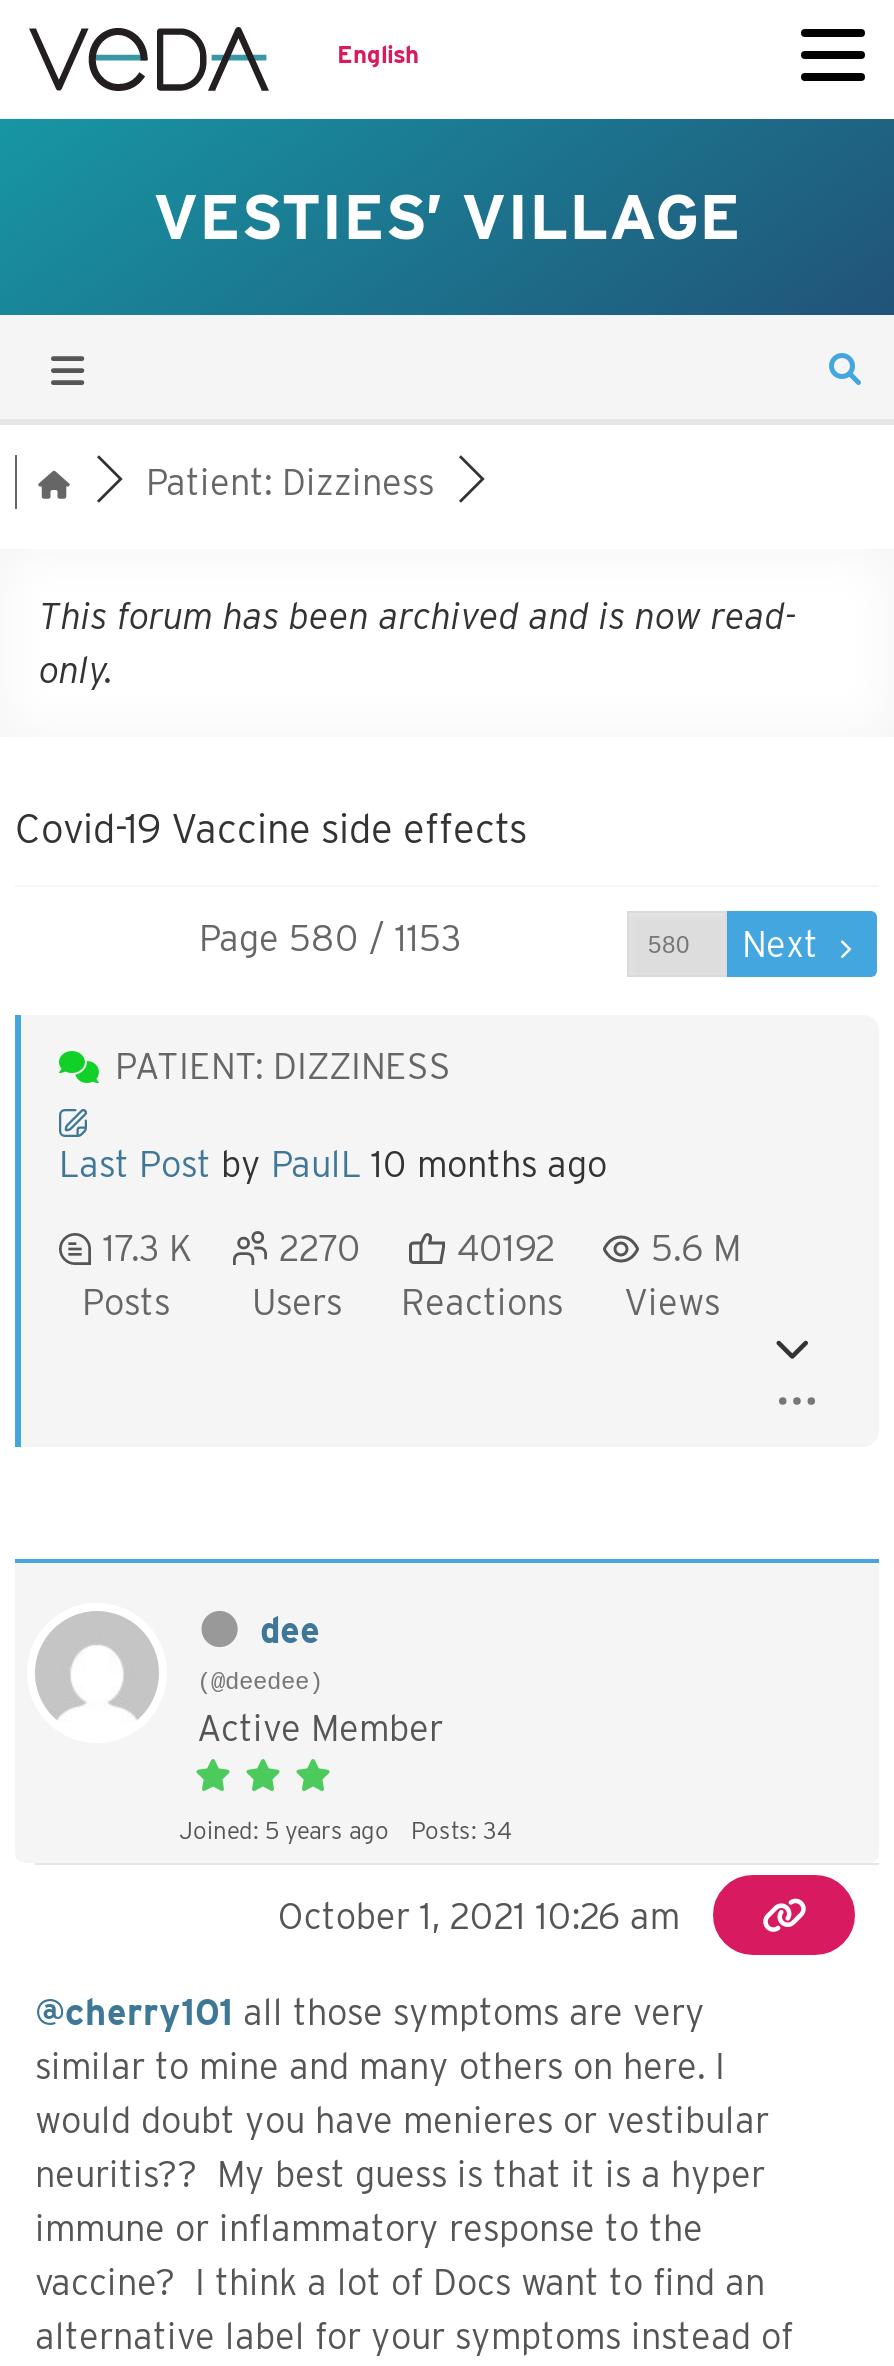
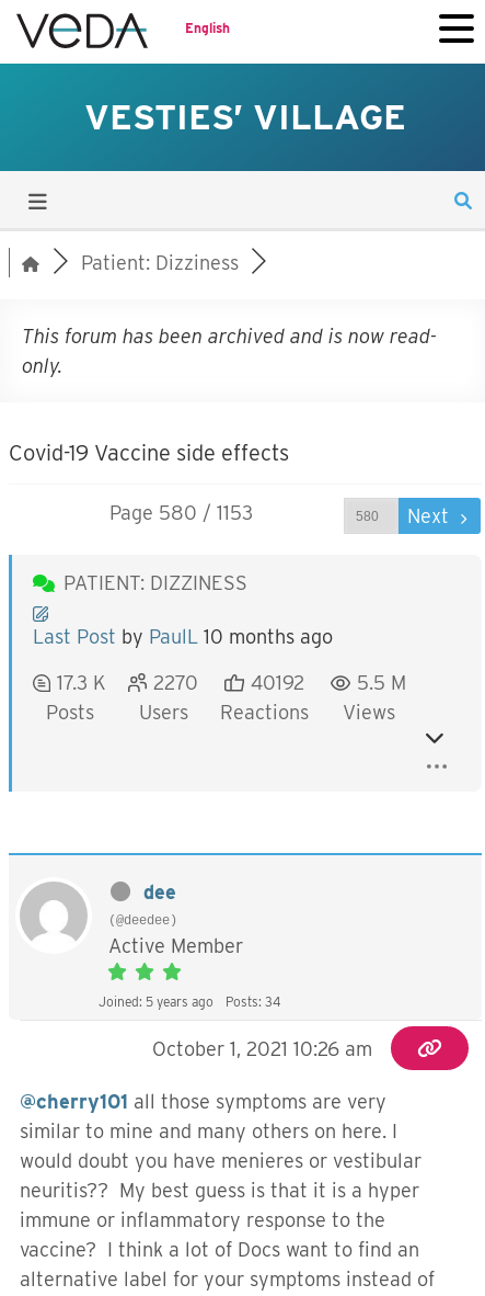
[651,1227,741,1269] 5.6 M -> [357,671,406,694] 5.5 M

